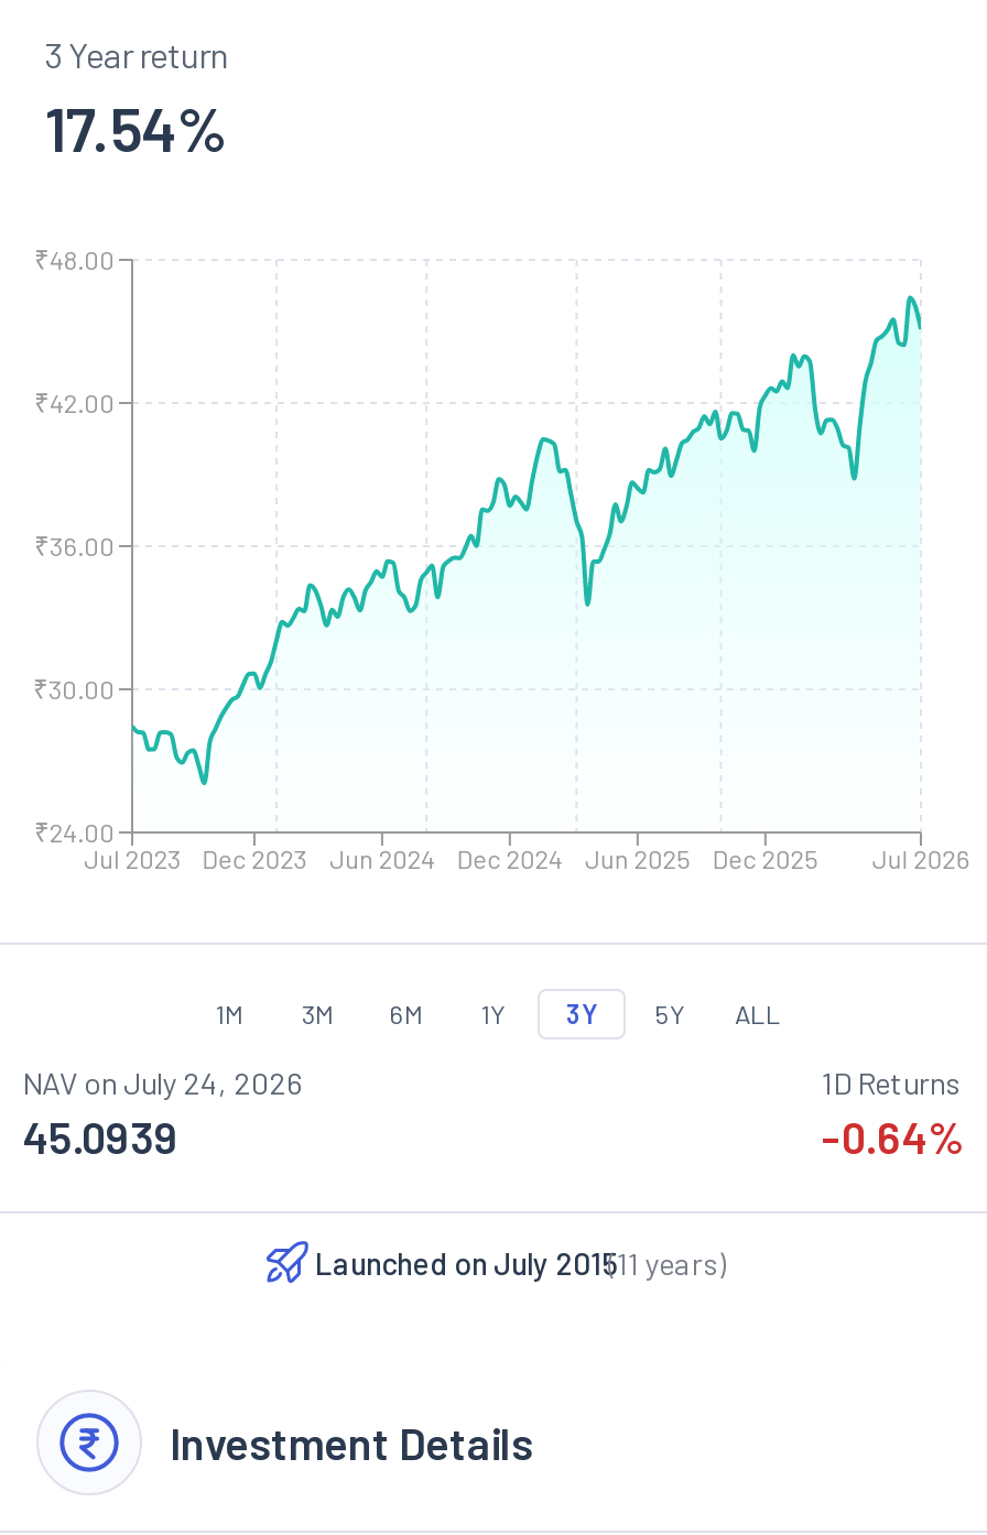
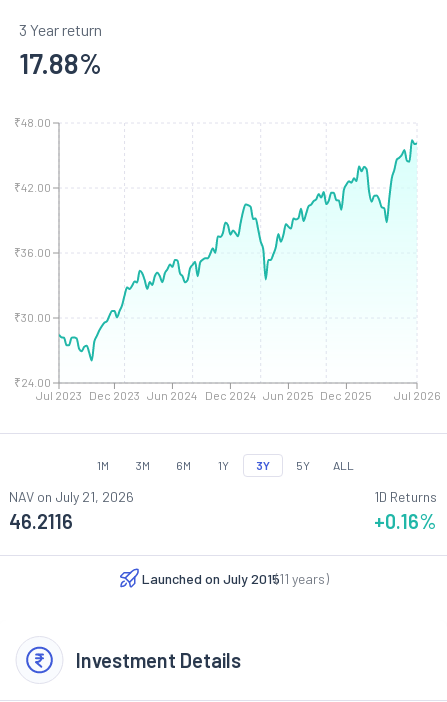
[44,90,227,165] 17.54% -> [19,46,102,80] 17.88%
[22,1064,304,1101] NAV on July 24, 2026 -> [9,488,134,505] NAV on July 21, 2026
[22,1110,178,1163] 45.0939 -> [9,509,73,533] 46.2116
[822,1110,965,1163] -0.64% -> [374,509,436,533] +0.16%

